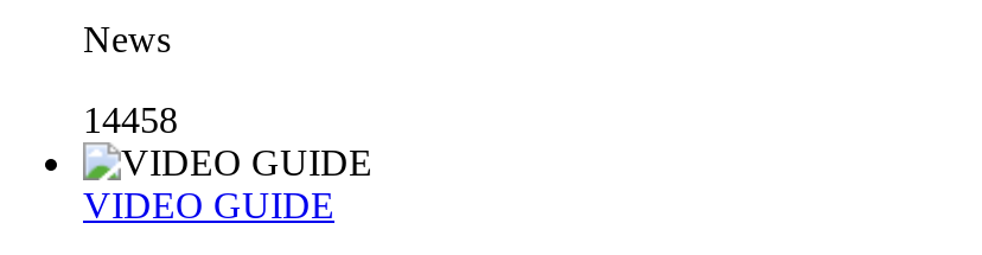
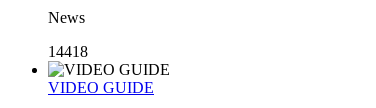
[83,99,178,139] 14458 -> [48,43,88,60] 14418

